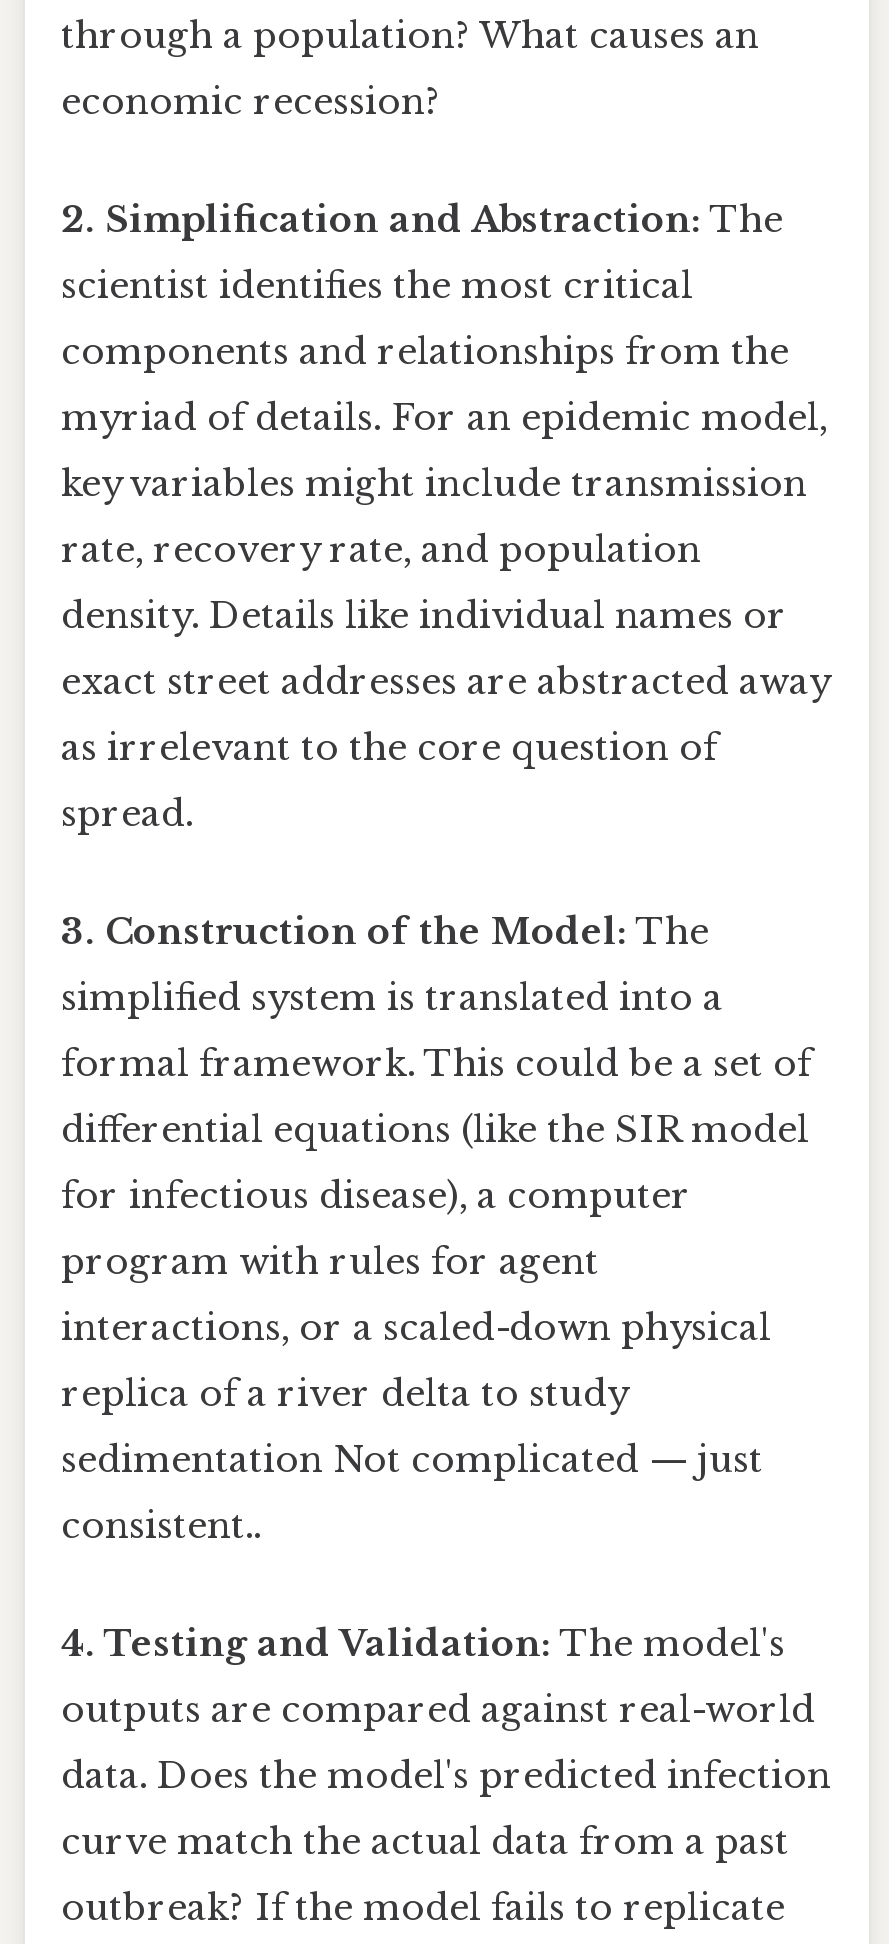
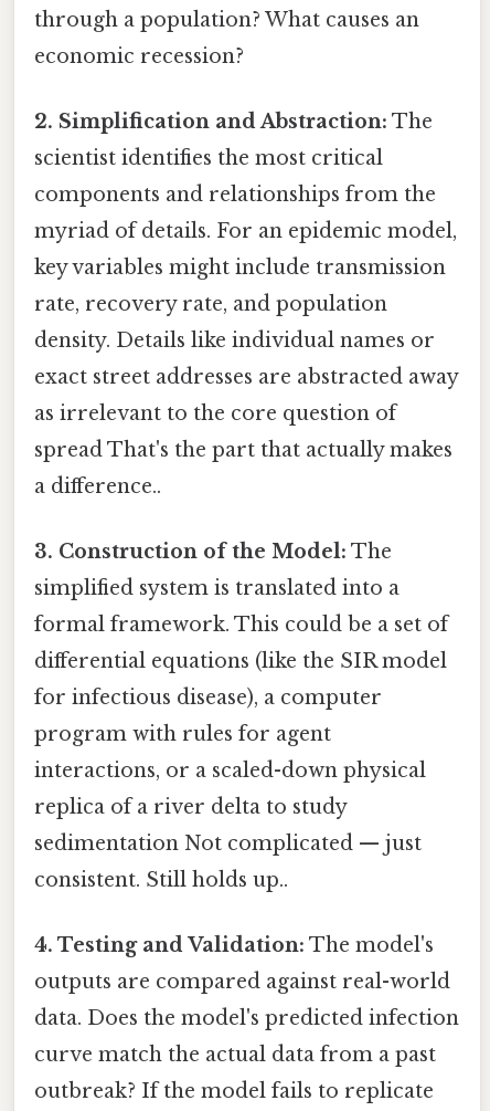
[61,792,193,836] spread. -> [34,438,452,499] spread That's the part that actually makes | a difference..
[61,1504,261,1548] consistent.. -> [34,868,288,892] consistent. Still holds up..

